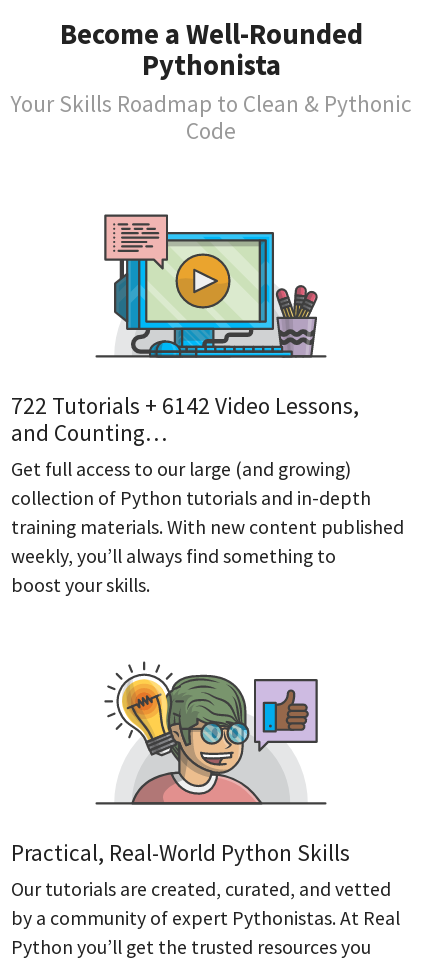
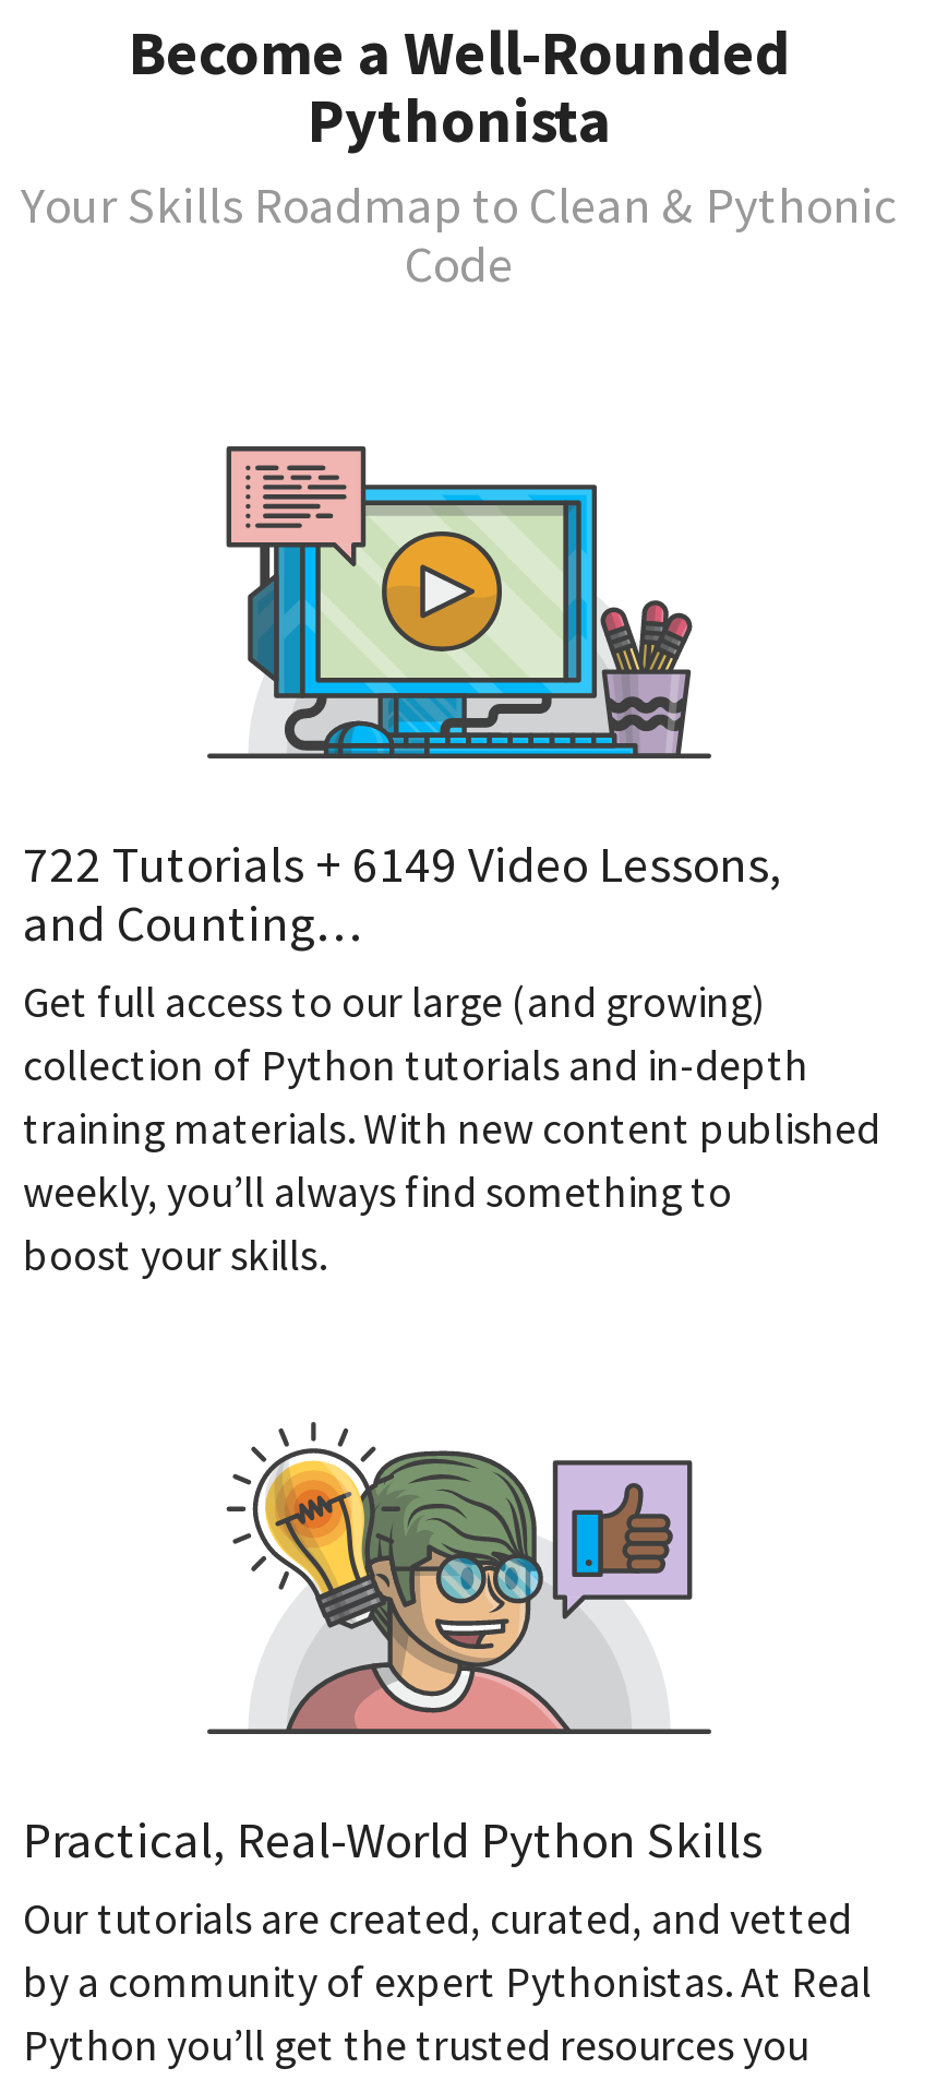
[11,391,359,420] 722 Tutorials + 6142 Video Lessons, -> [23,832,782,896] 722 Tutorials + 6149 Video Lessons,

